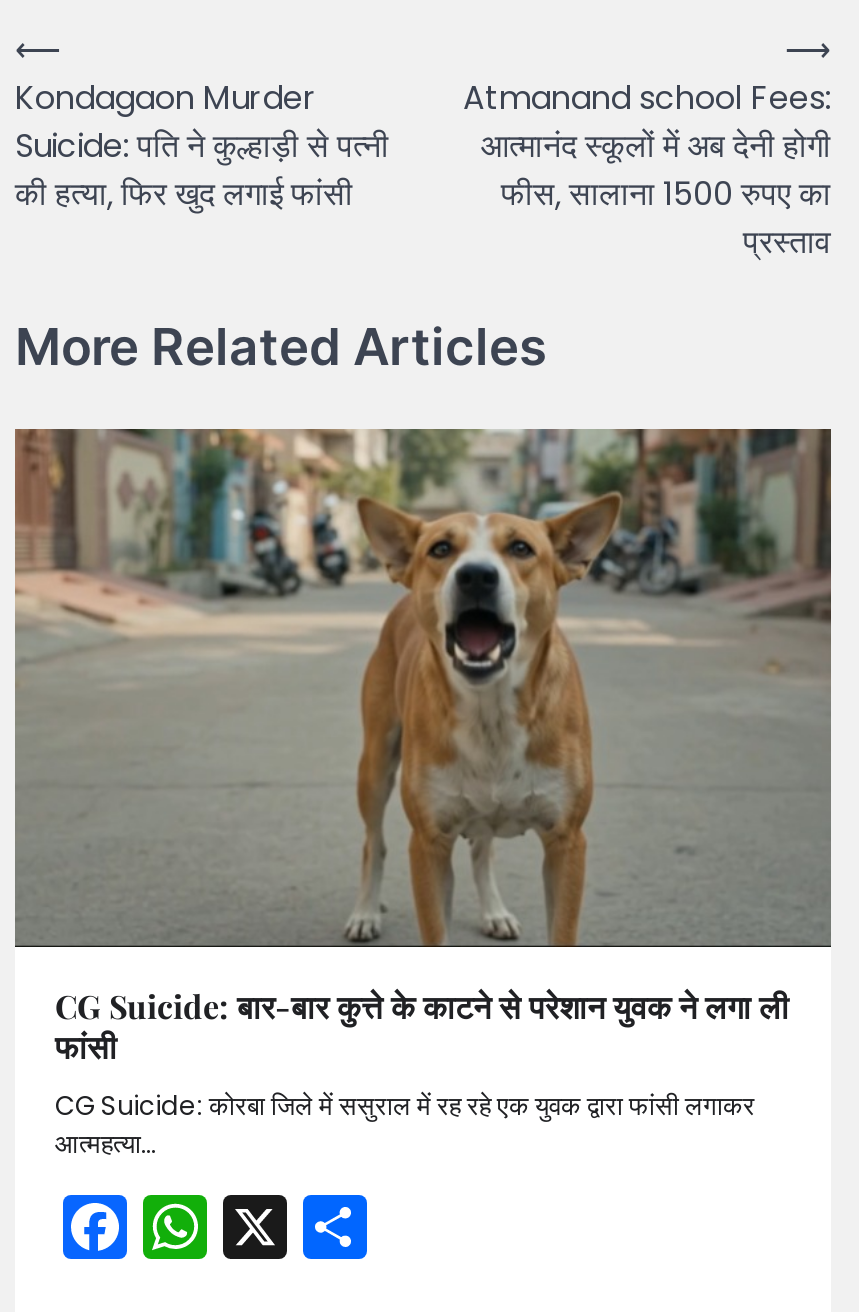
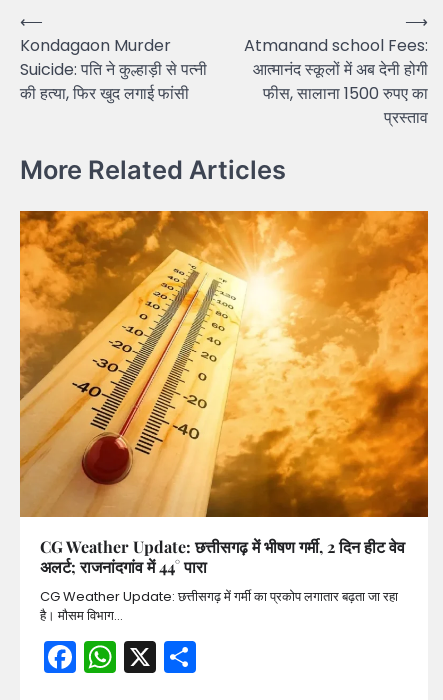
[13,427,833,1066] [image] | CG Suicide: बार-बार कुत्ते के काटने से परेशान युवक ने लगा ली | फांसी -> [19,210,429,577] [image] | CG Weather Update: छत्तीसगढ़ में भीषण गर्मी, 2 दिन हीट वेव | अलर्ट; राजनांदगांव में 44° पारा
[55,1086,755,1162] CG Suicide: कोरबा जिले में ससुराल में रह रहे एक युवक द्वारा फांसी लगाकर | आत्महत्या… -> [40,587,398,625] CG Weather Update: छत्तीसगढ़ में गर्मी का प्रकोप लगातार बढ़ता जा रहा | है। मौसम विभाग…

